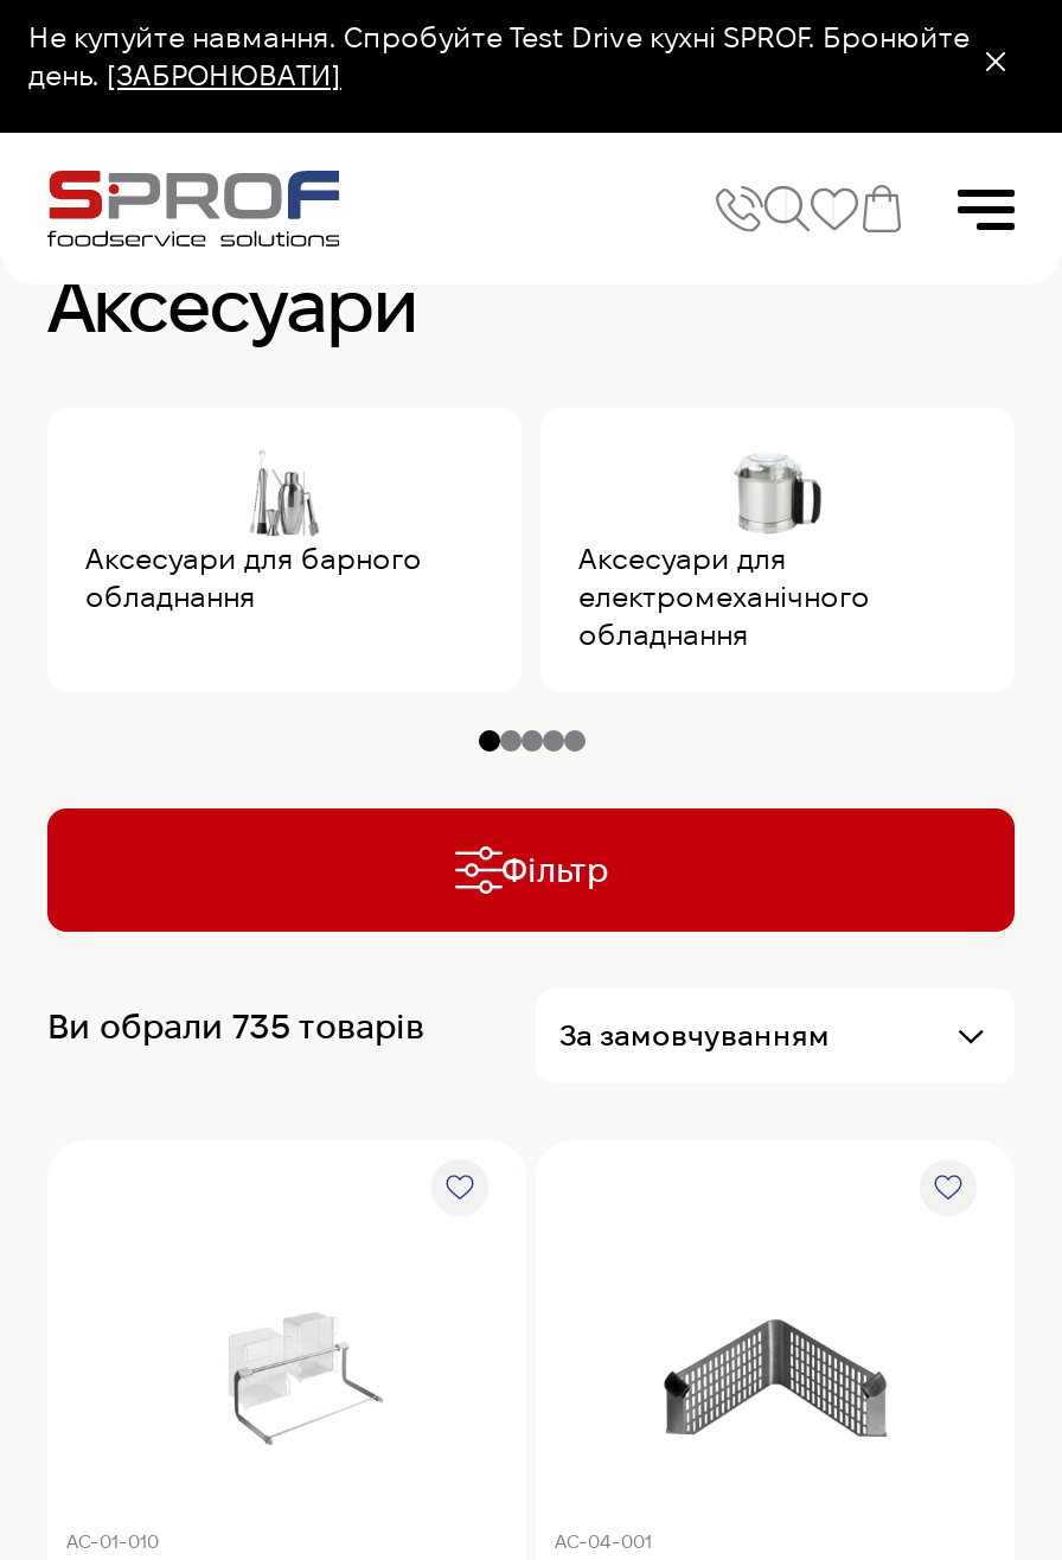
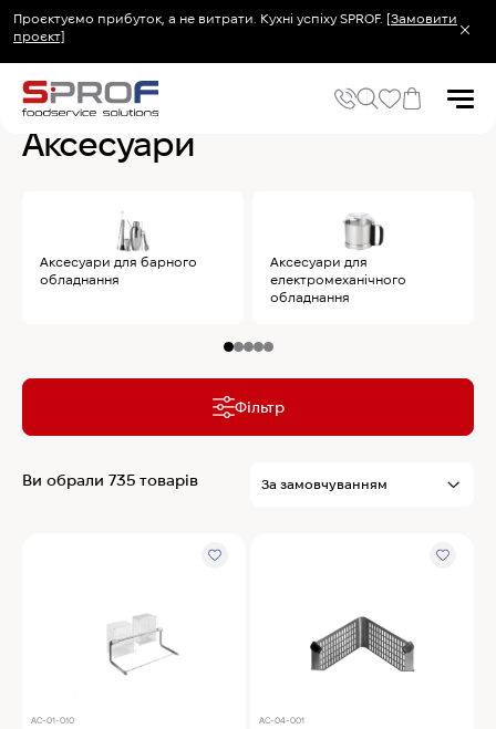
[28,21,970,90] Не купуйте навмання. Спробуйте Test Drive кухні SPROF. Бронюйте | день. [ЗАБРОНЮВАТИ] -> [13,11,457,43] Проєктуємо прибуток, а не витрати. Кухні успіху SPROF. [Замовити | проєкт]

